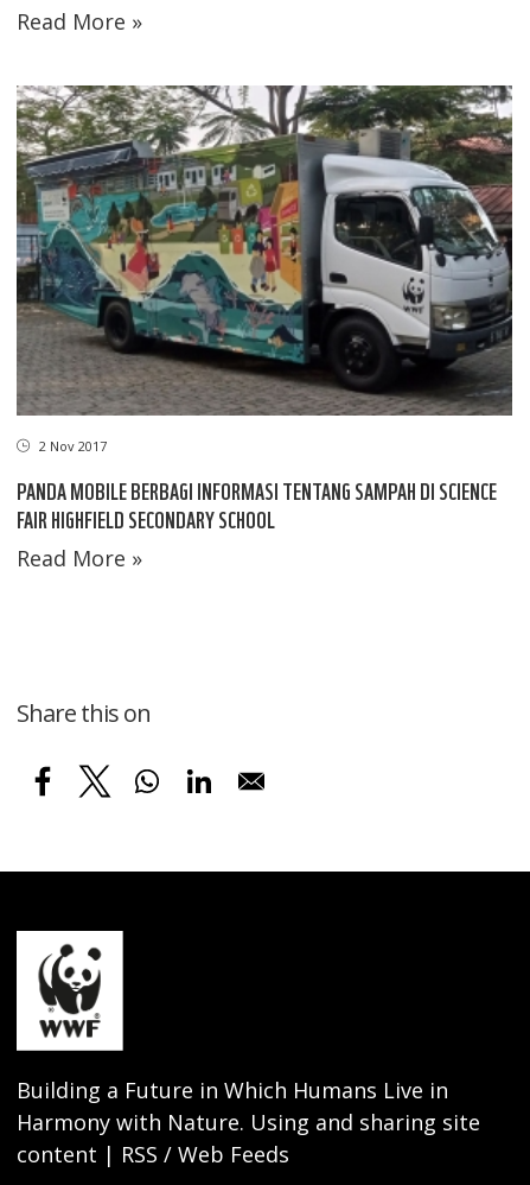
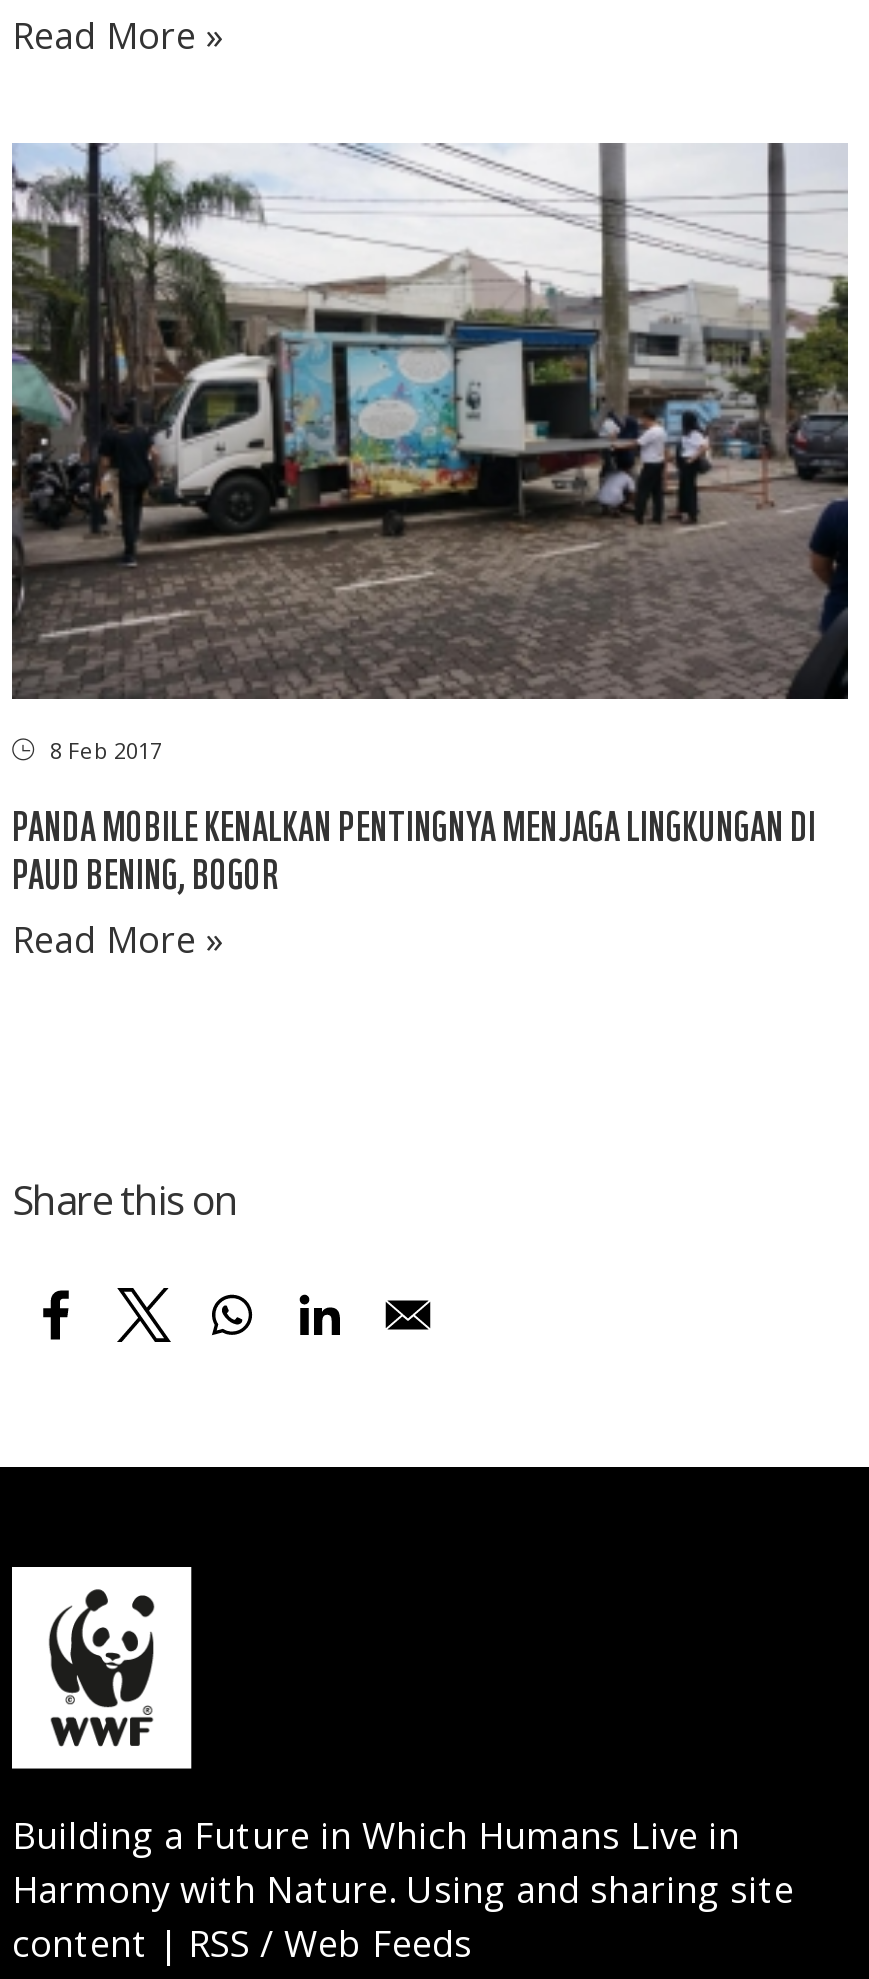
[15,84,513,455] [image] | 2 Nov 2017 -> [10,143,848,765] [image] | 8 Feb 2017
[17,475,497,533] PANDA MOBILE BERBAGI INFORMASI TENTANG SAMPAH DI SCIENCE | FAIR HIGHFIELD SECONDARY SCHOOL -> [12,799,816,897] PANDA MOBILE KENALKAN PENTINGNYA MENJAGA LINGKUNGAN DI | PAUD BENING, BOGOR

